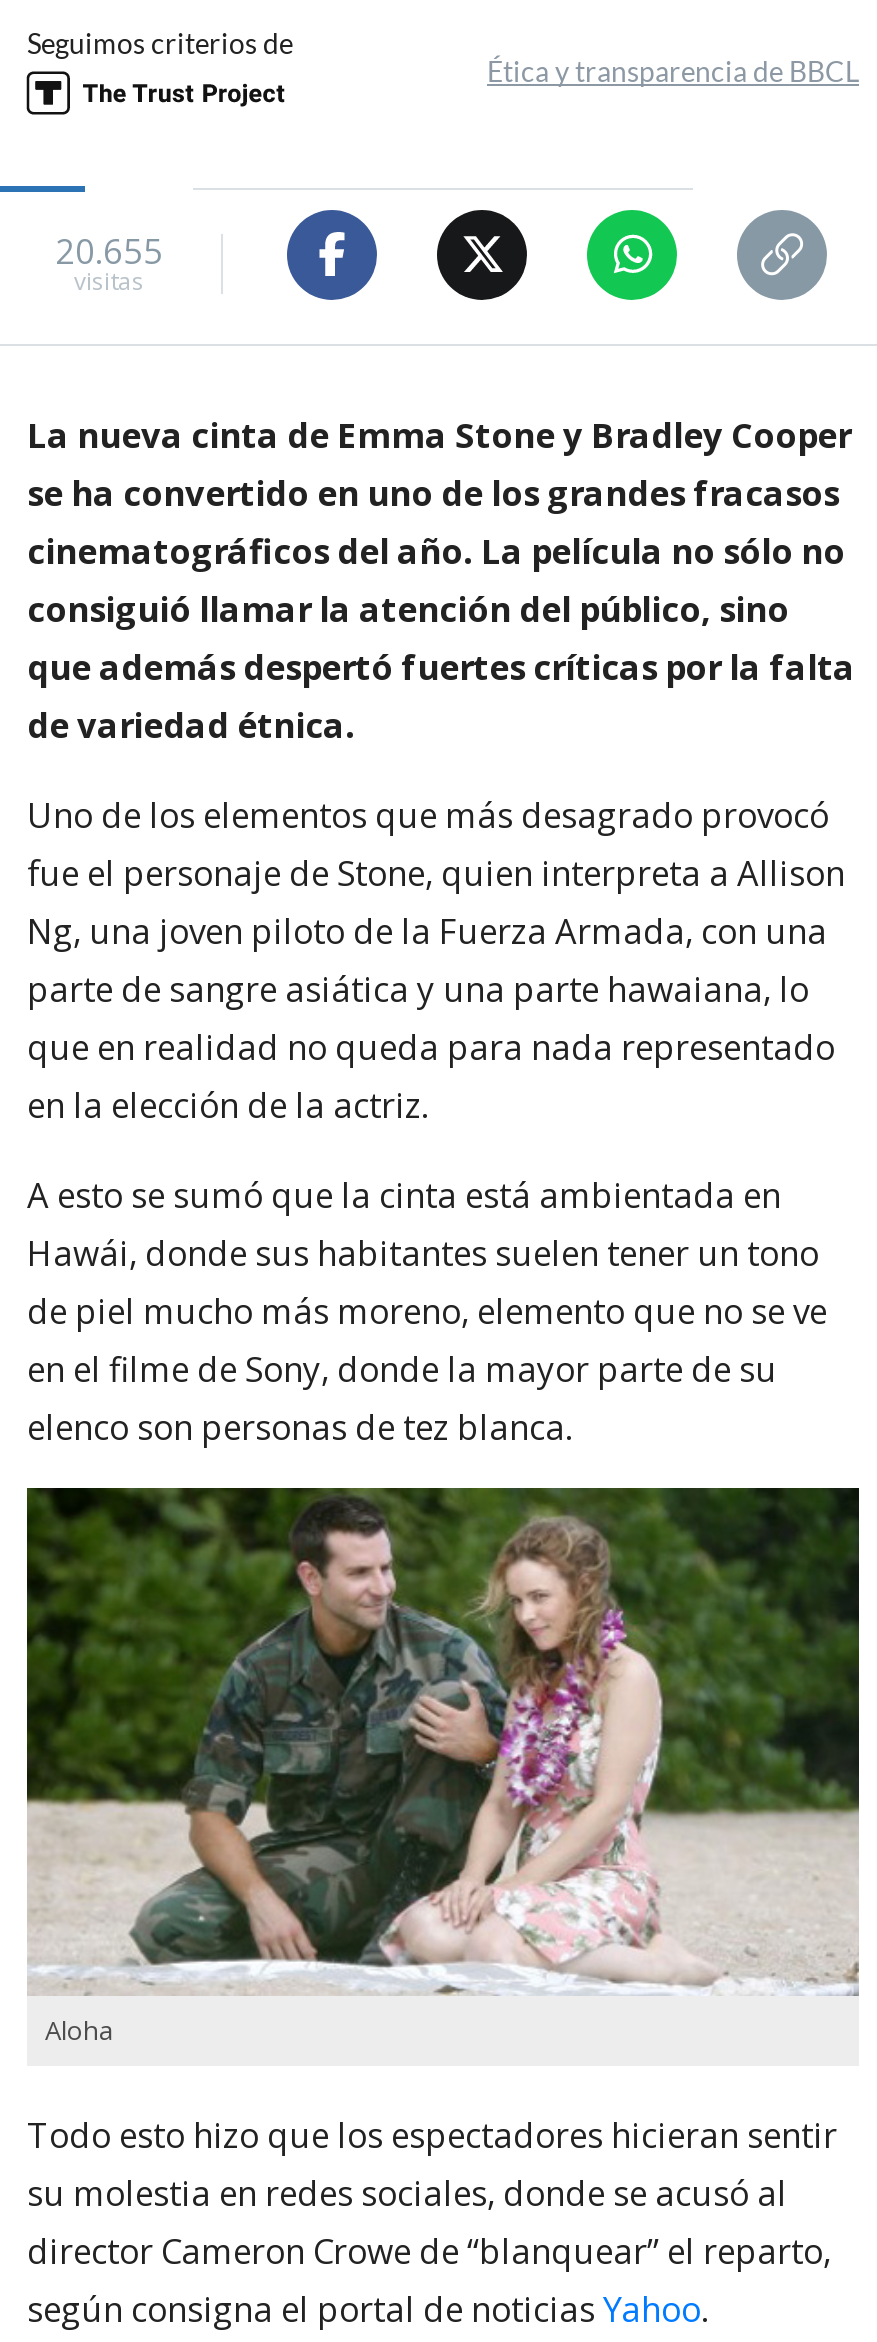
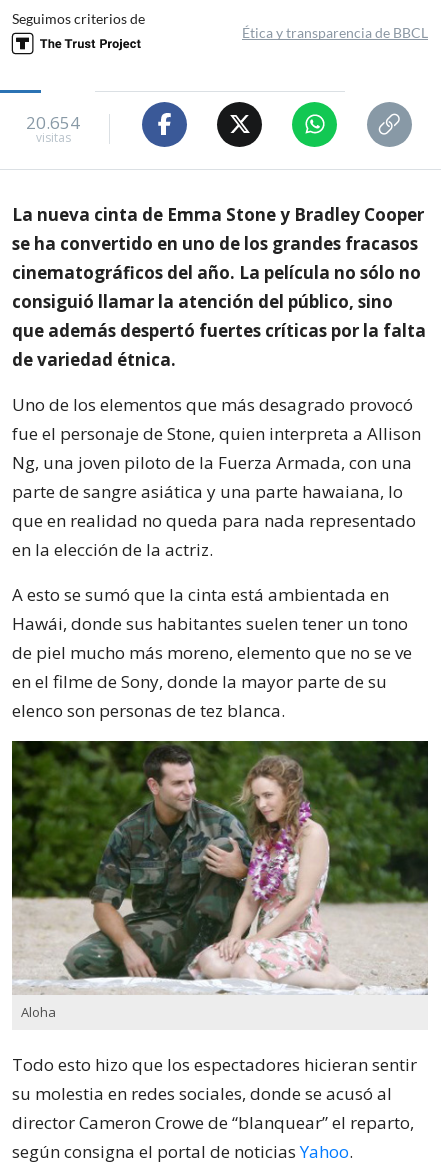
[55,229,163,275] 20.655 -> [26,111,80,134] 20.654

